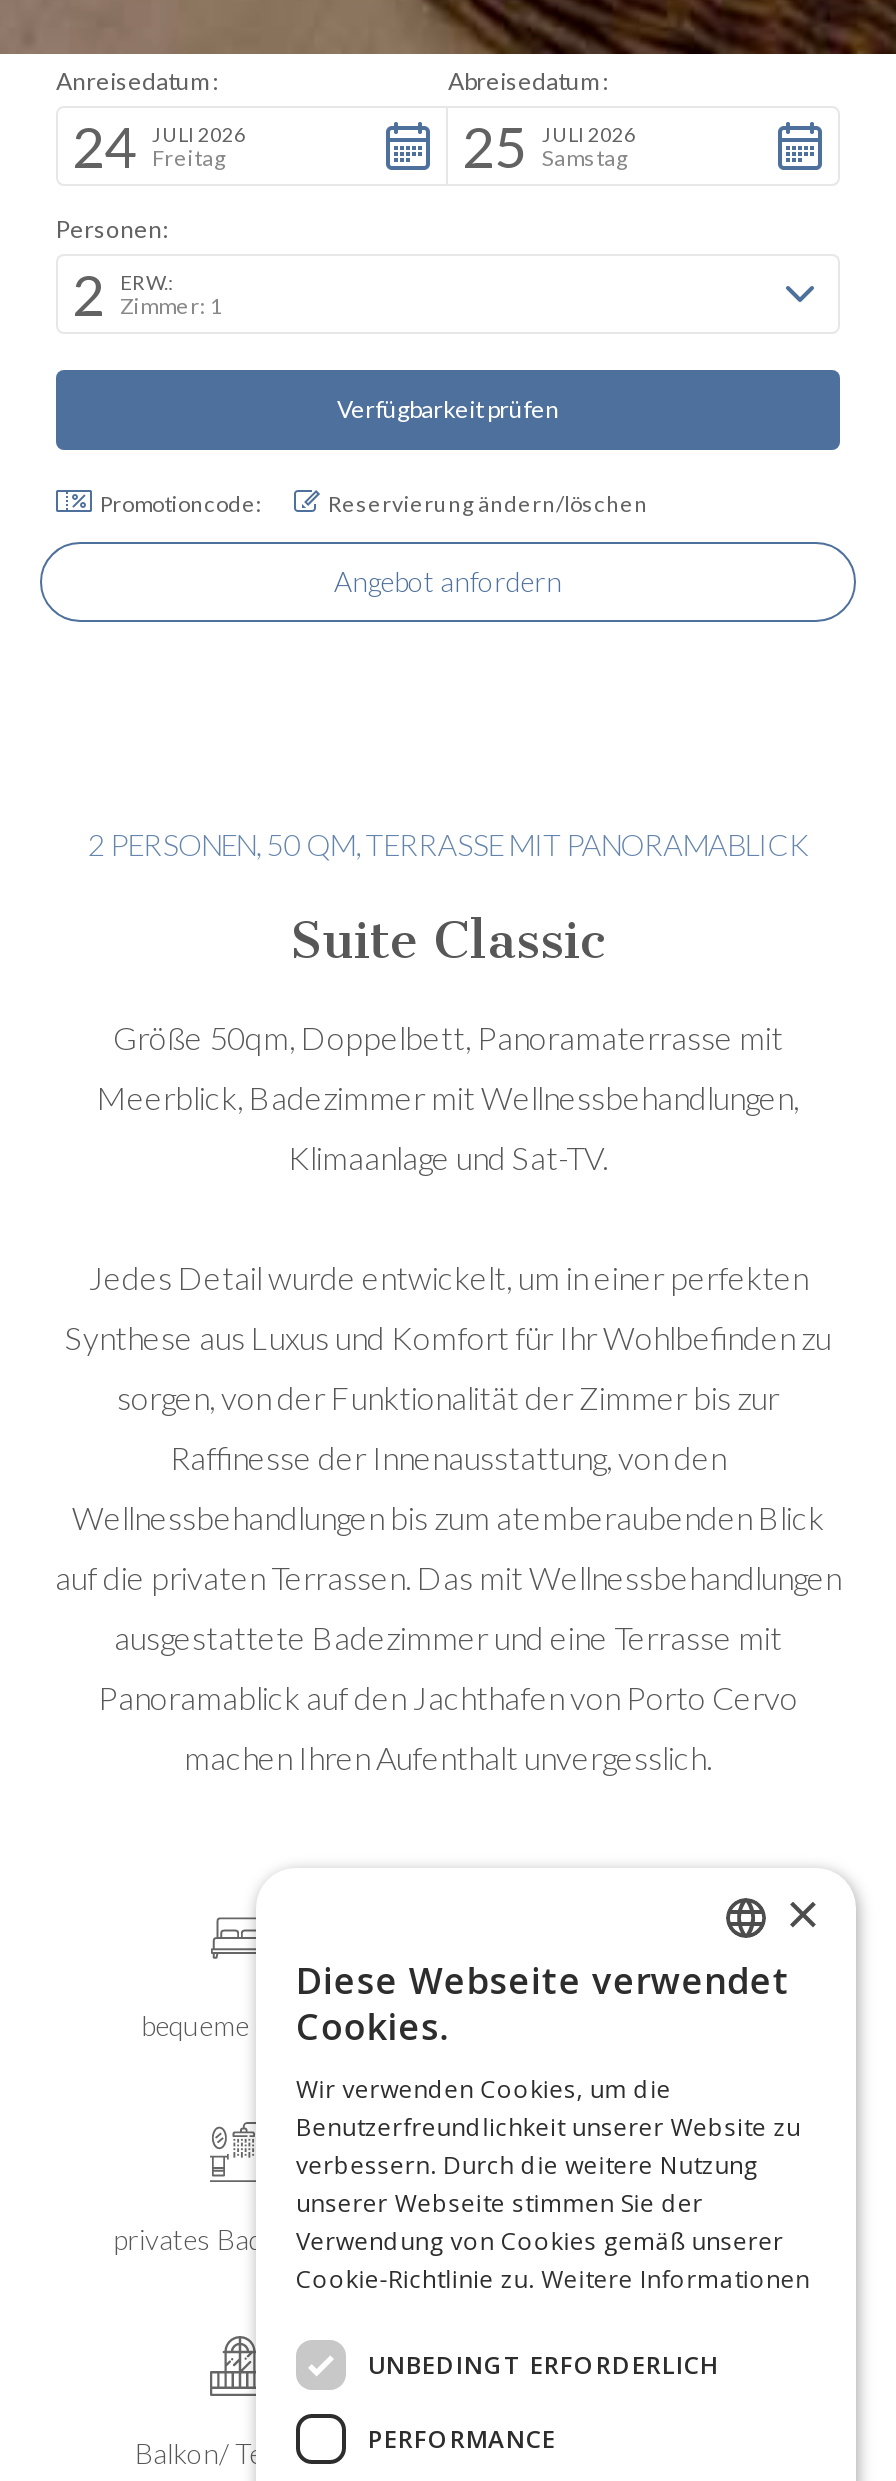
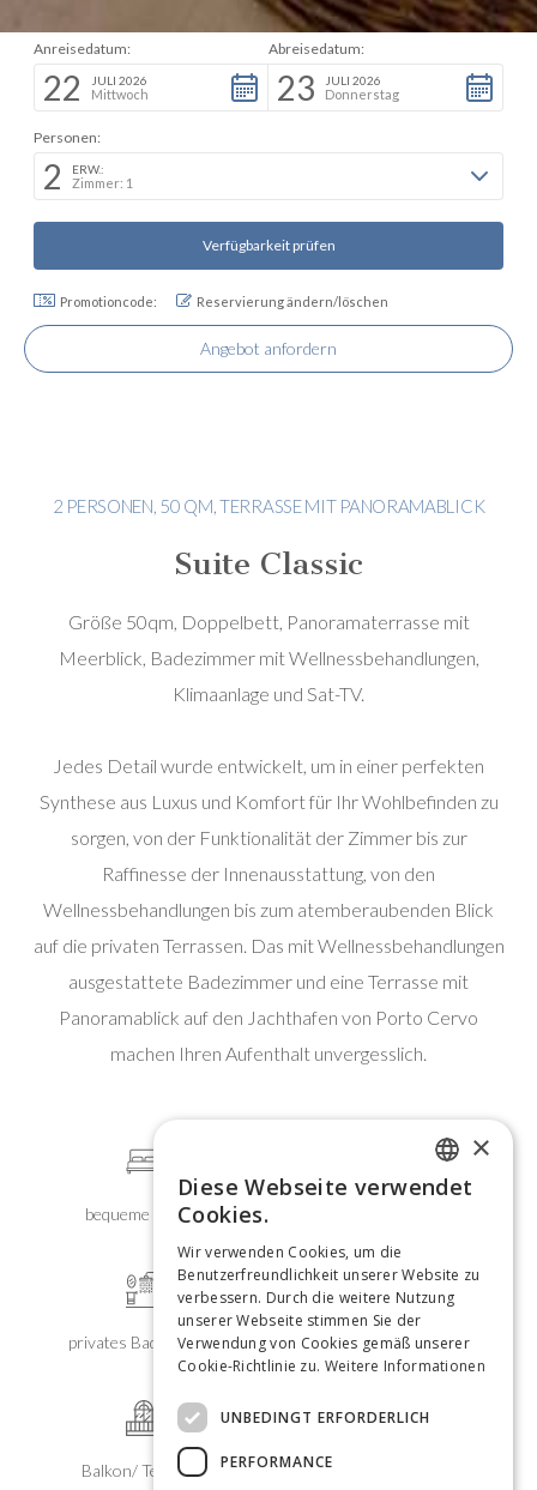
[72,111,136,179] 24 -> [43,67,82,107] 22
[462,111,526,179] 25 -> [277,67,315,107] 23
[152,143,226,169] Freitag -> [91,86,149,101] Mittwoch
[542,143,628,169] Samstag -> [325,86,399,101] Donnerstag

